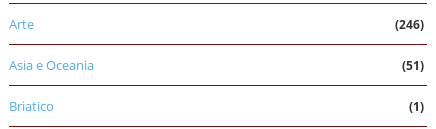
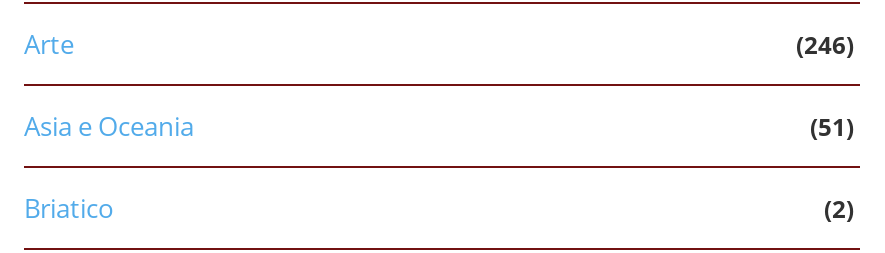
[409,98,424,115] (1) -> [824,192,854,226] (2)

